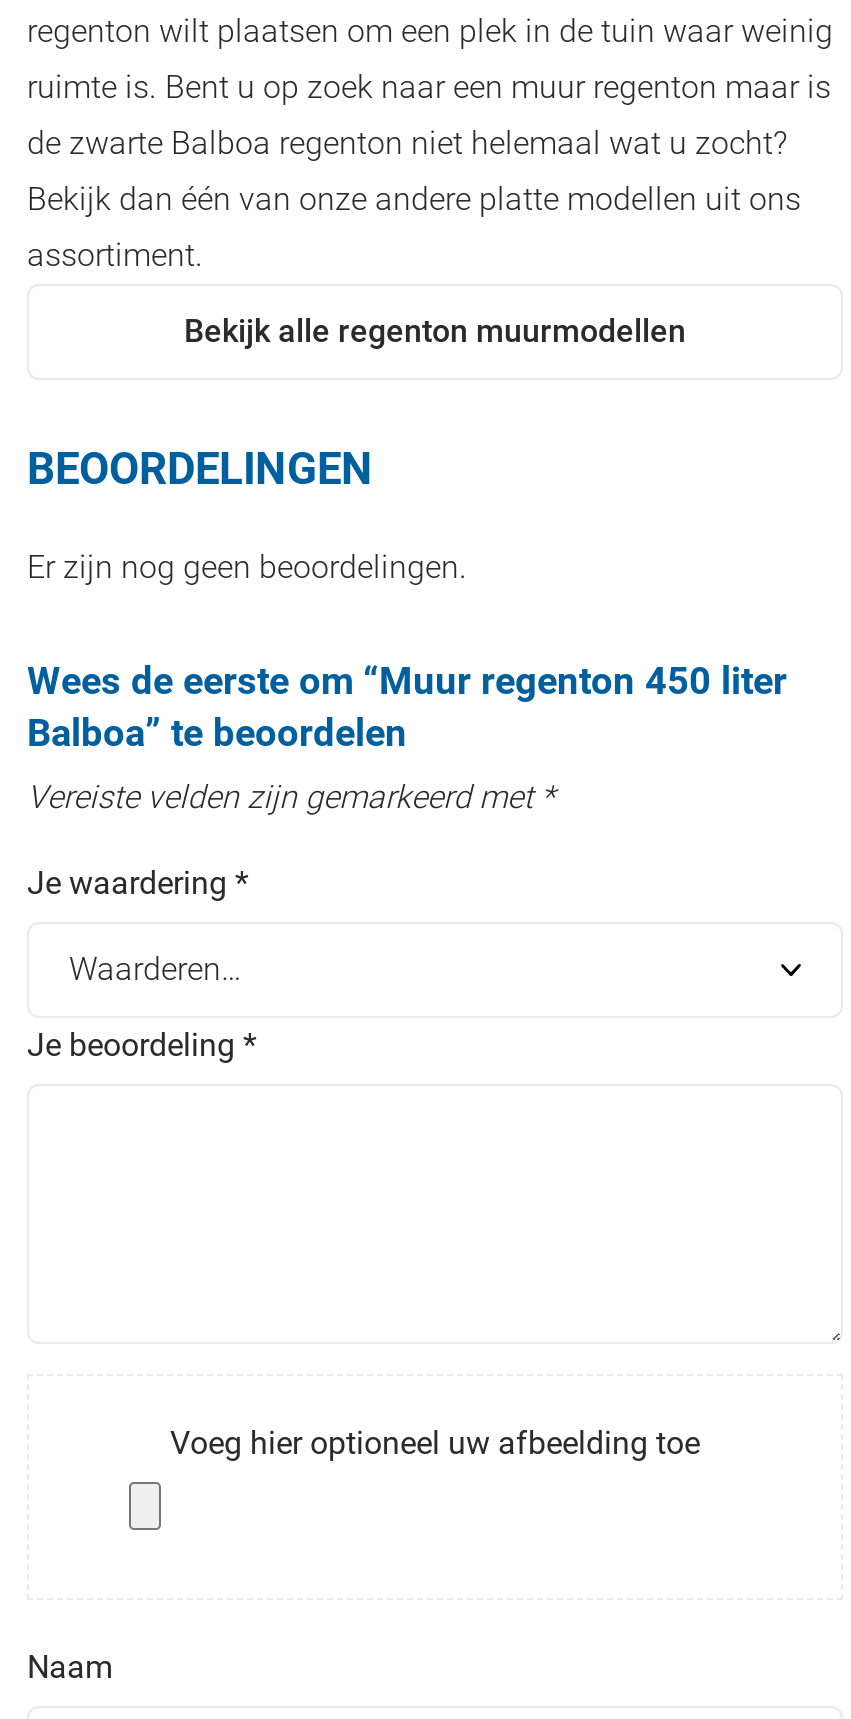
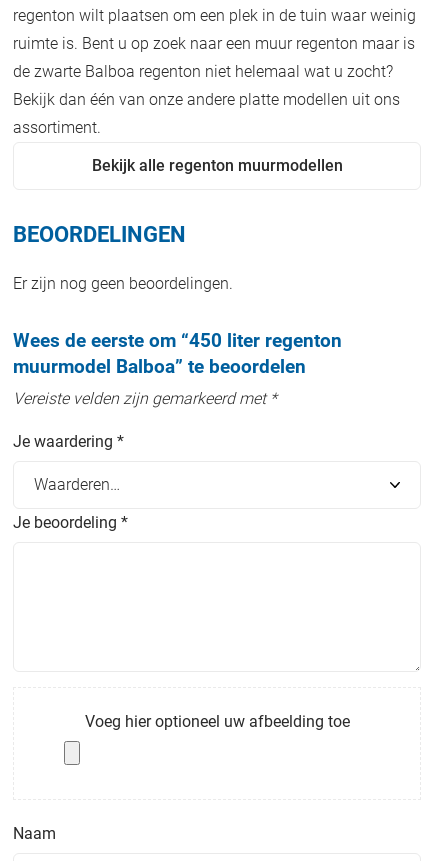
[27,657,787,755] Wees de eerste om “Muur regenton 450 liter | Balboa” te beoordelen -> [13,329,342,378] Wees de eerste om “450 liter regenton | muurmodel Balboa” te beoordelen

